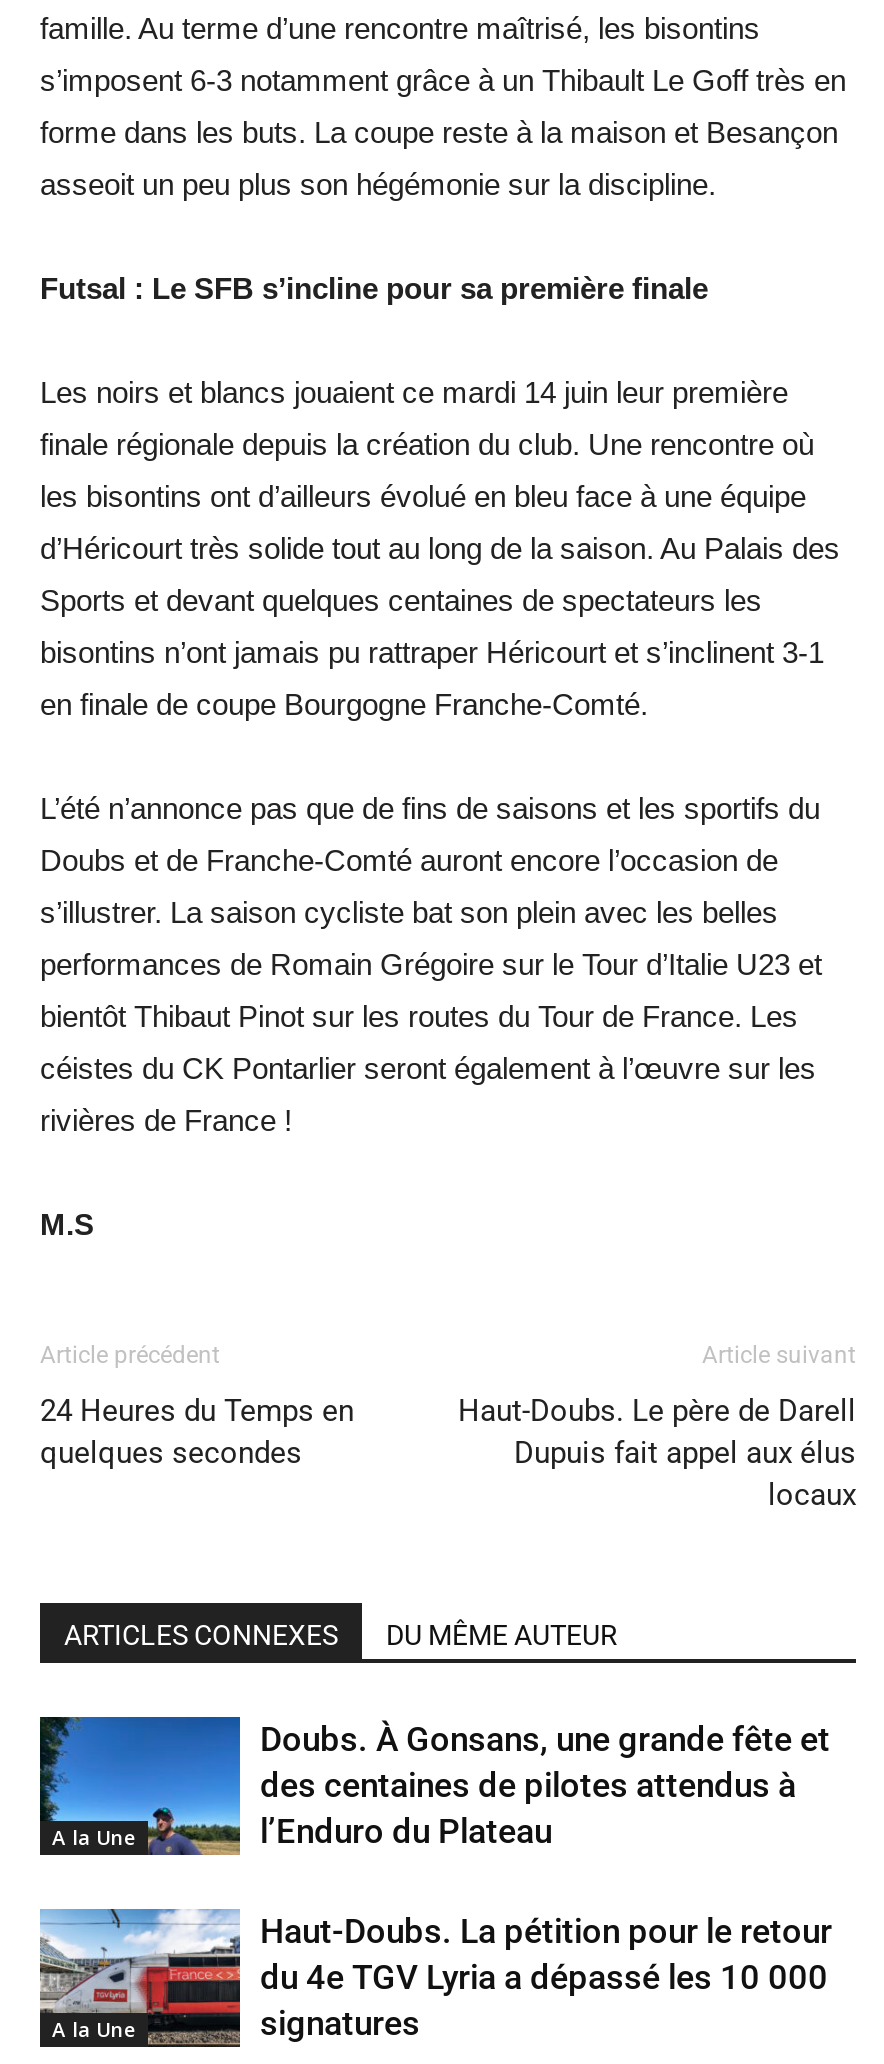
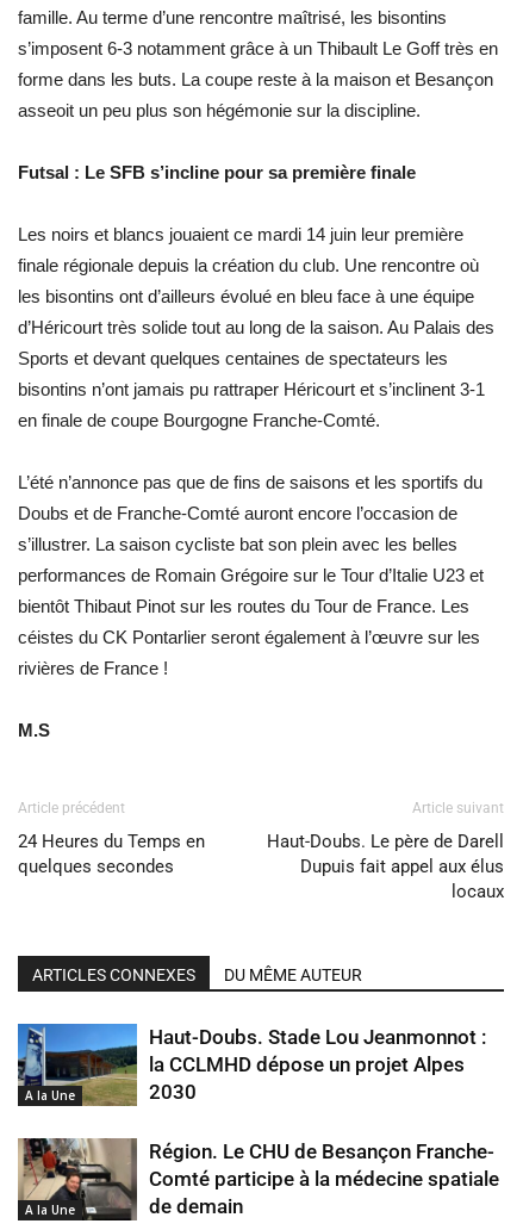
[38,1715,830,1857] [image] | Doubs. À Gonsans, une grande fête et | des centaines de pilotes attendus à | l’Enduro du Plateau -> [17,1023,486,1107] [image] | Haut-Doubs. Stade Lou Jeanmonnot : | la CCLMHD dépose un projet Alpes | 2030
[38,1907,832,2047] [image] | Haut-Doubs. La pétition pour le retour | du 4e TGV Lyria a dépassé les 10 000 | signatures -> [17,1137,499,1219] [image] | Région. Le CHU de Besançon Franche- | Comté participe à la médecine spatiale | de demain

